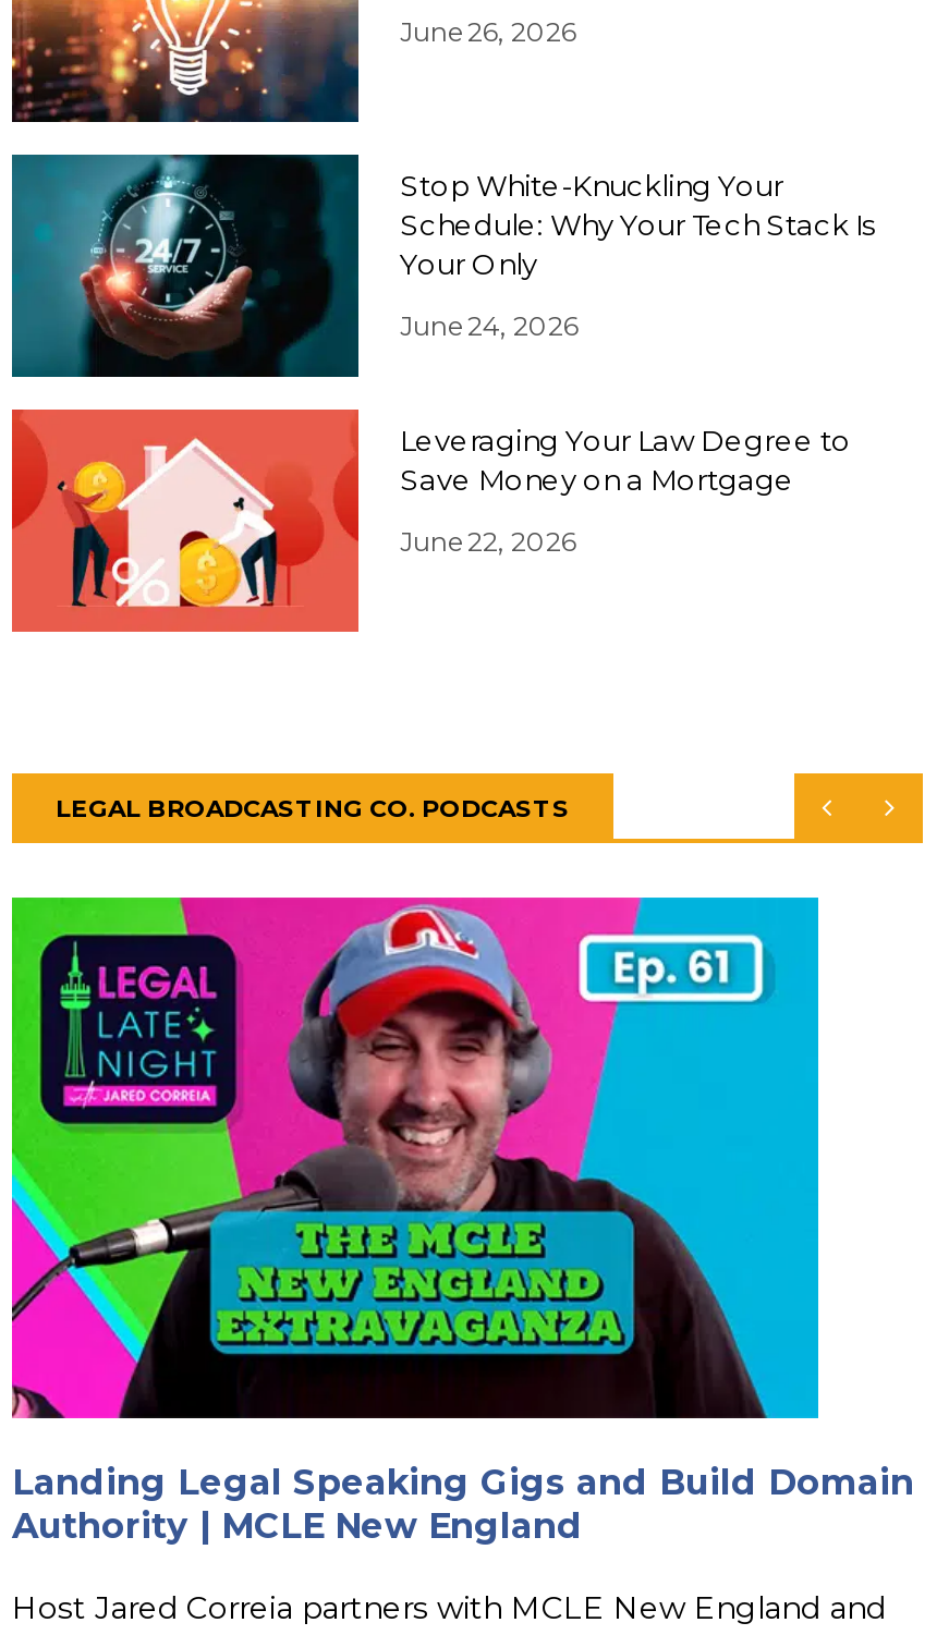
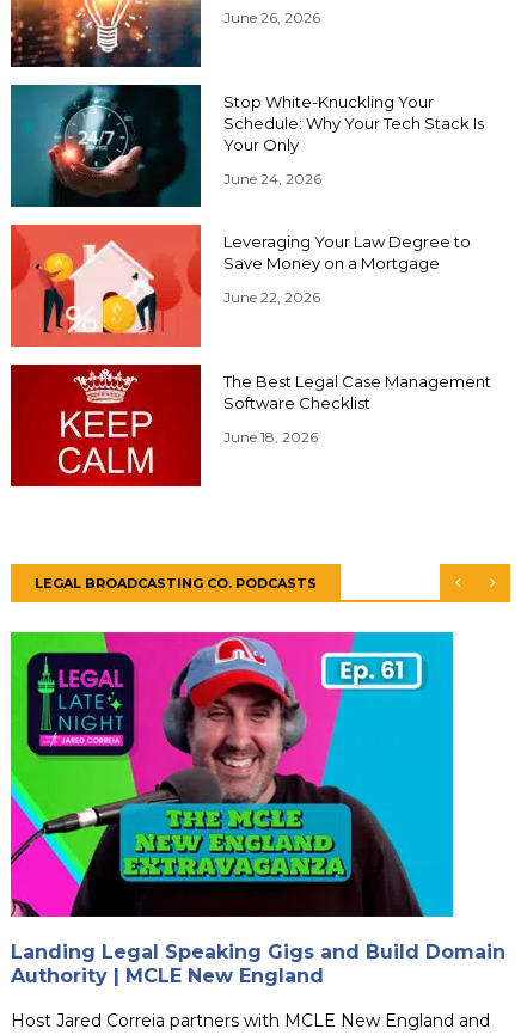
none -> [11,365,491,488] [image] | The Best Legal Case Management | Software Checklist | June 18, 2026

